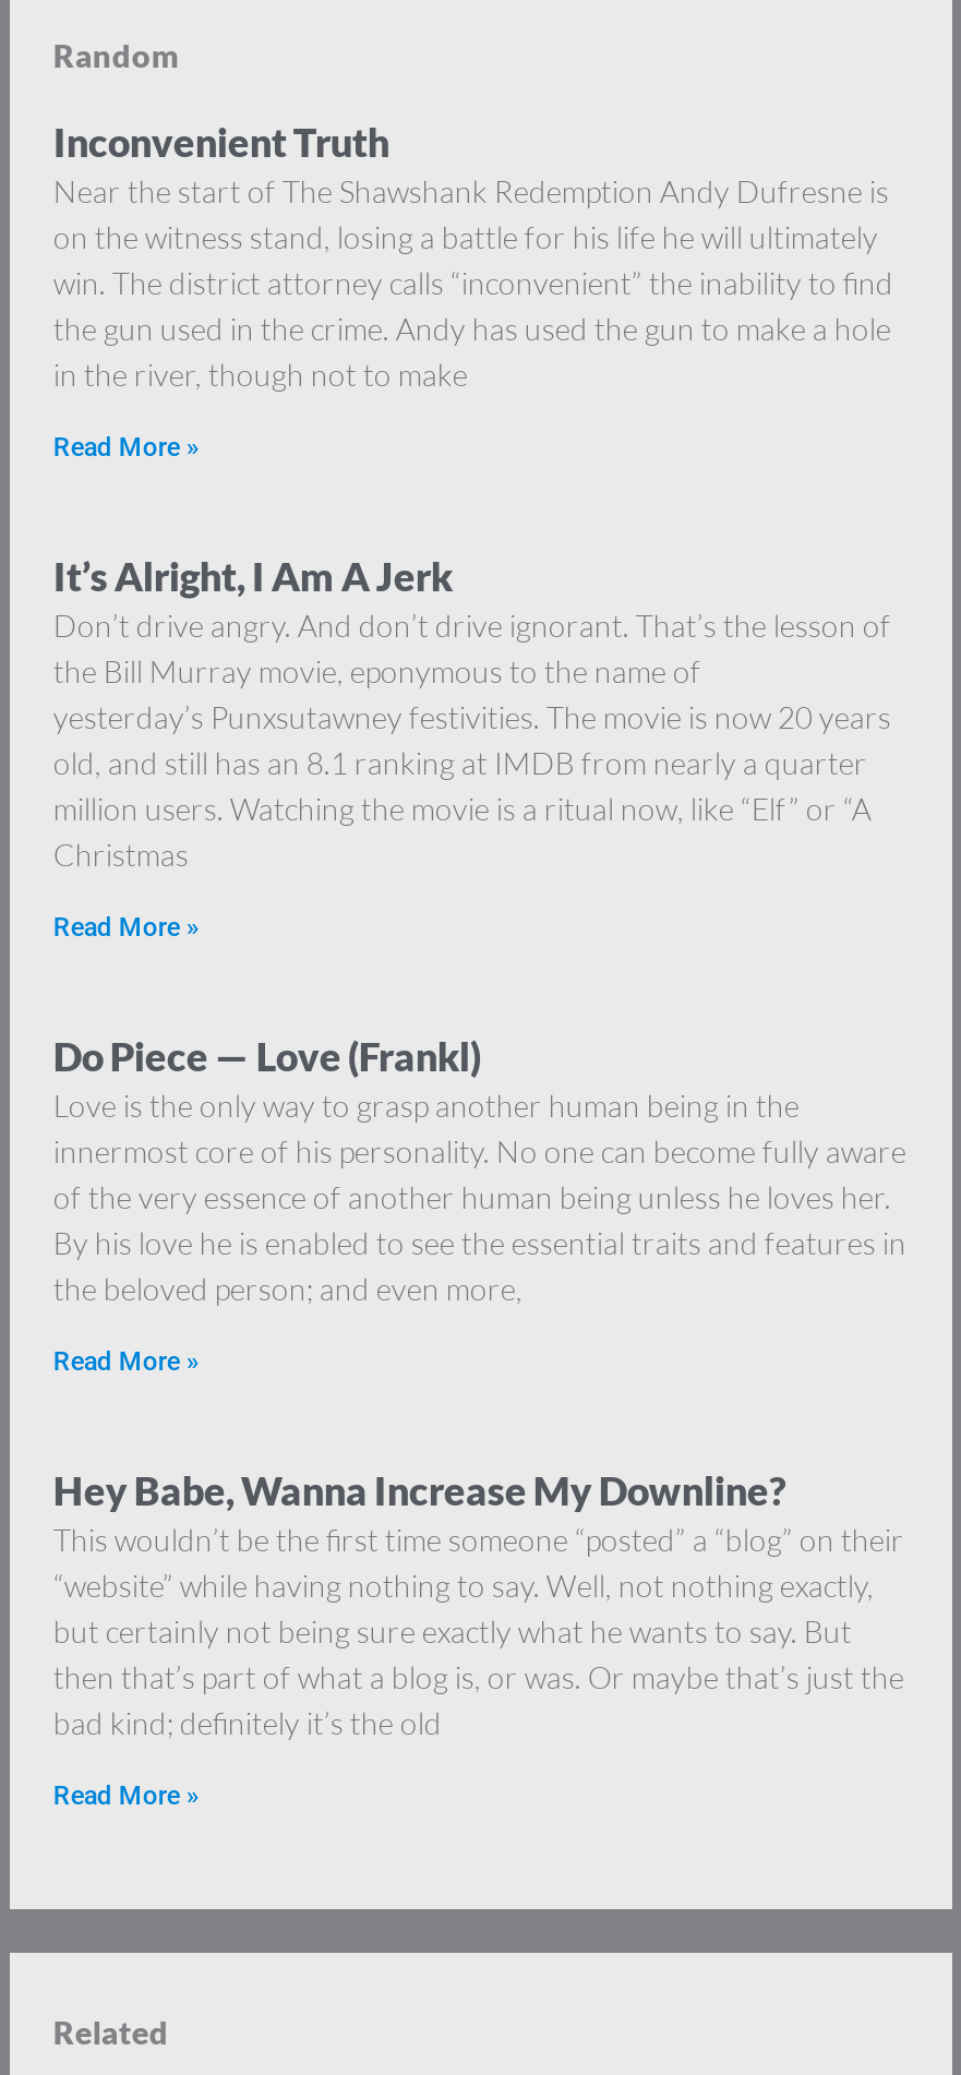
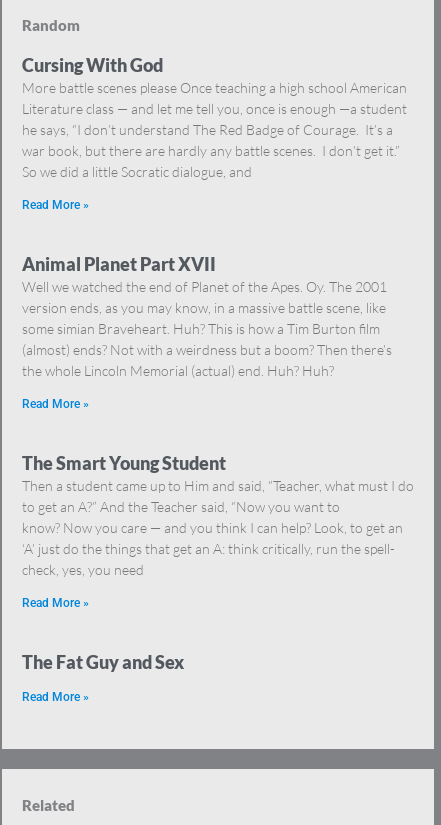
[53,119,893,394] Inconvenient Truth | Near the start of The Shawshank Redemption Andy Dufresne is | on the witness stand, losing a battle for his life he will ultimately | win. The district attorney calls “inconvenient” the inability to find | the gun used in the crime. Andy has used the gun to make a hole | in the river, though not to make -> [22,54,407,180] Cursing With God | More battle scenes please Once teaching a high school American | Literature class — and let me tell you, once is enough —a student | he says, “I don’t understand The Red Badge of Courage. It’s a | war book, but there are hardly any battle scenes. I don’t get it.” | So we did a little Socratic dialogue, and
[53,553,891,874] It’s Alright, I Am A Jerk | Don’t drive angry. And don’t drive ignorant. That’s the lesson of | the Bill Murray movie, eponymous to the name of | yesterday’s Punxsutawney festivities. The movie is now 20 years | old, and still has an 8.1 ranking at IMDB from nearly a quarter | million users. Watching the movie is a ritual now, like “Elf” or “A | Christmas -> [22,253,392,379] Animal Planet Part XVII | Well we watched the end of Planet of the Apes. Oy. The 2001 | version ends, as you may know, in a massive battle scene, like | some simian Braveheart. Huh? This is how a Tim Burton film | (almost) ends? Not with a weirdness but a boom? Then there’s | the whole Lincoln Memorial (actual) end. Huh? Huh?
[53,1033,906,1308] Do Piece — Love (Frankl) | Love is the only way to grasp another human being in the | innermost core of his personality. No one can become fully aware | of the very essence of another human being unless he loves her. | By his love he is enabled to see the essential traits and features in | the beloved person; and even more, -> [22,452,414,578] The Smart Young Student | Then a student came up to Him and said, “Teacher, what must I do | to get an A?” And the Teacher said, “Now you want to | know? Now you care — and you think I can help? Look, to get an | ‘A’ just do the things that get an A: think critically, run the spell- | check, yes, you need
[53,1467,904,1742] Hey Babe, Wanna Increase My Downline? | This wouldn’t be the first time someone “posted” a “blog” on their | “website” while having nothing to say. Well, not nothing exactly, | but certainly not being sure exactly what he wants to say. But | then that’s part of what a blog is, or was. Or maybe that’s just the | bad kind; definitely it’s the old -> [22,651,184,673] The Fat Guy and Sex

